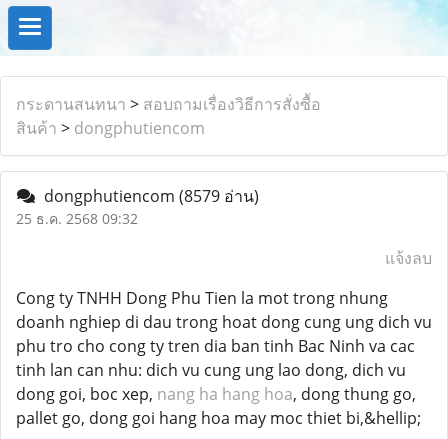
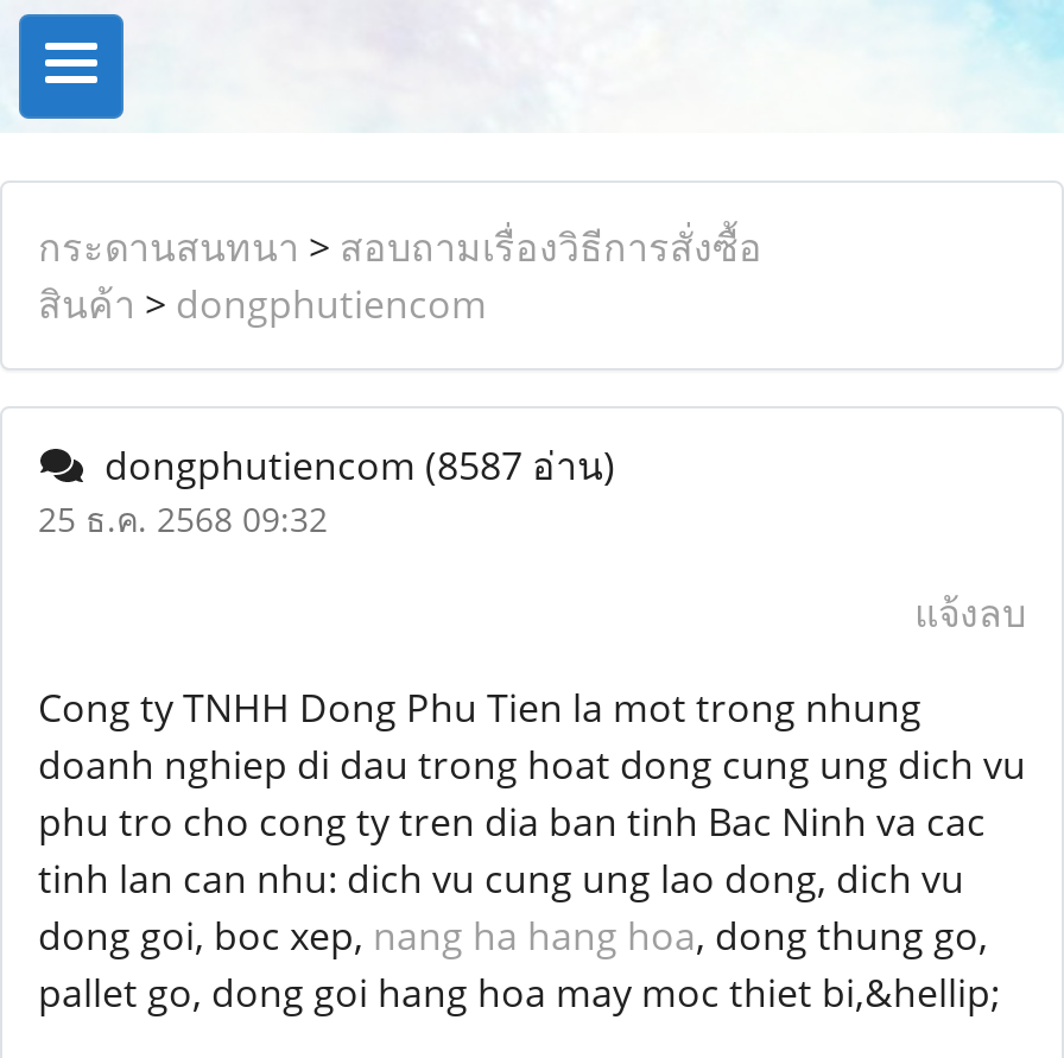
[36,185,259,207] dongphutiencom (8579 อ่าน) -> [85,439,615,492] dongphutiencom (8587 อ่าน)

